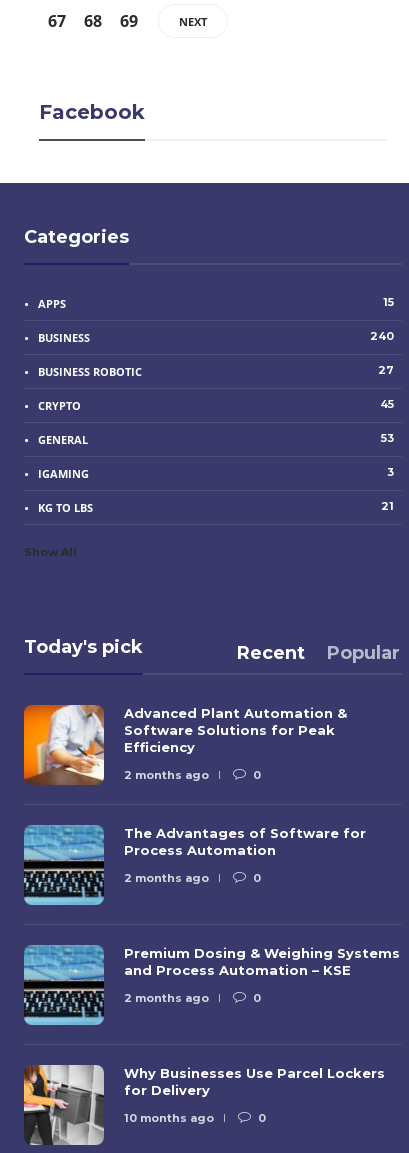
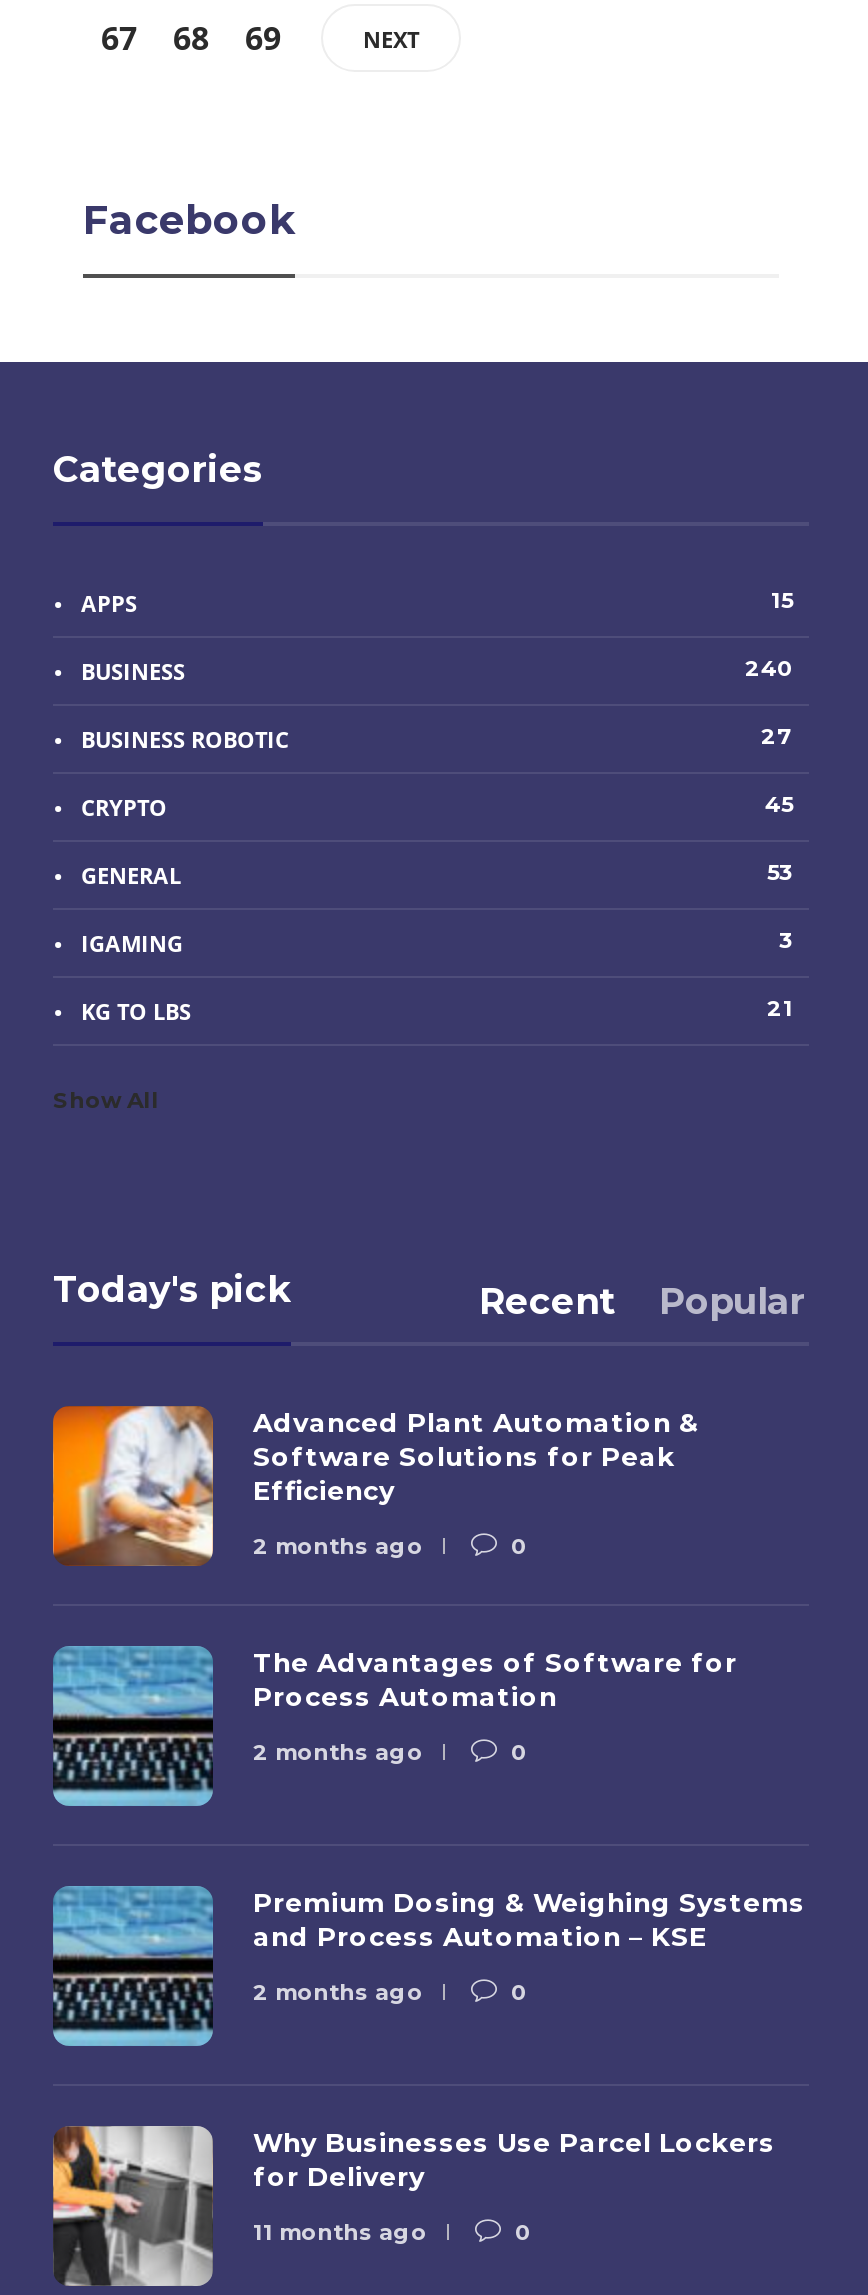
[124,1111,214,1125] 10 months ago -> [253,2219,427,2247] 11 months ago

